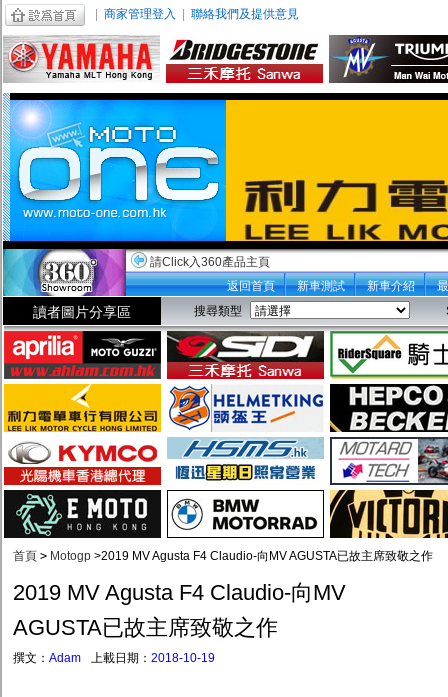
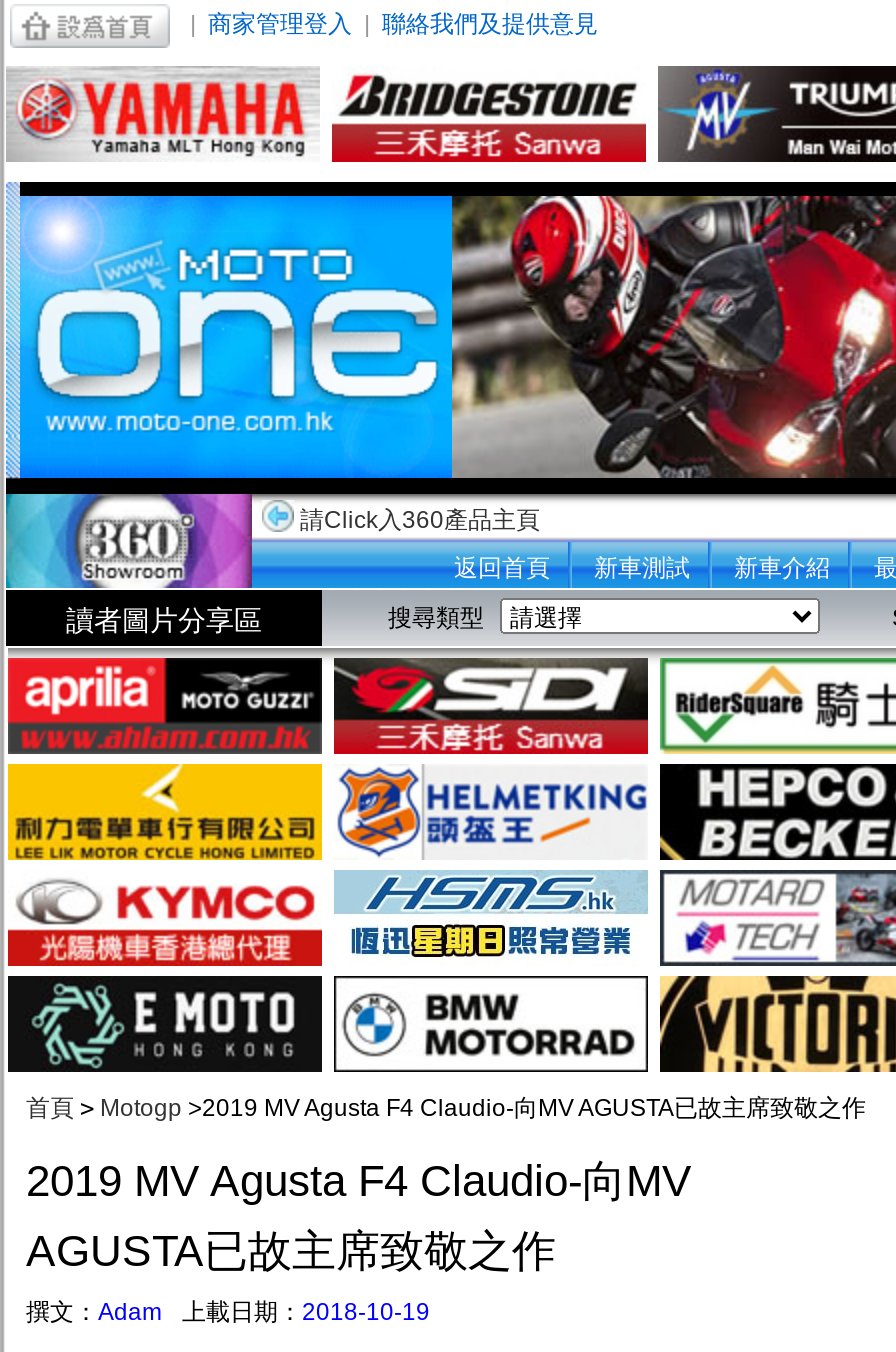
[225,99,445,242] [image] -> [450,194,890,480] [image]

